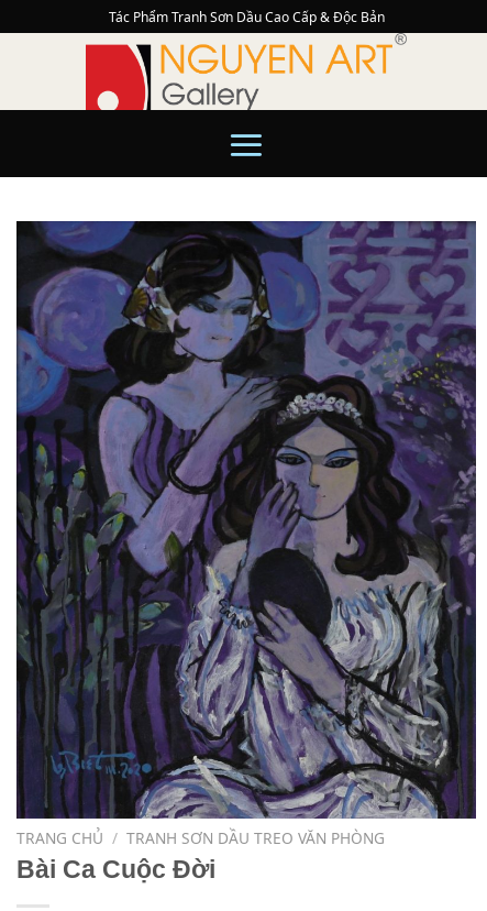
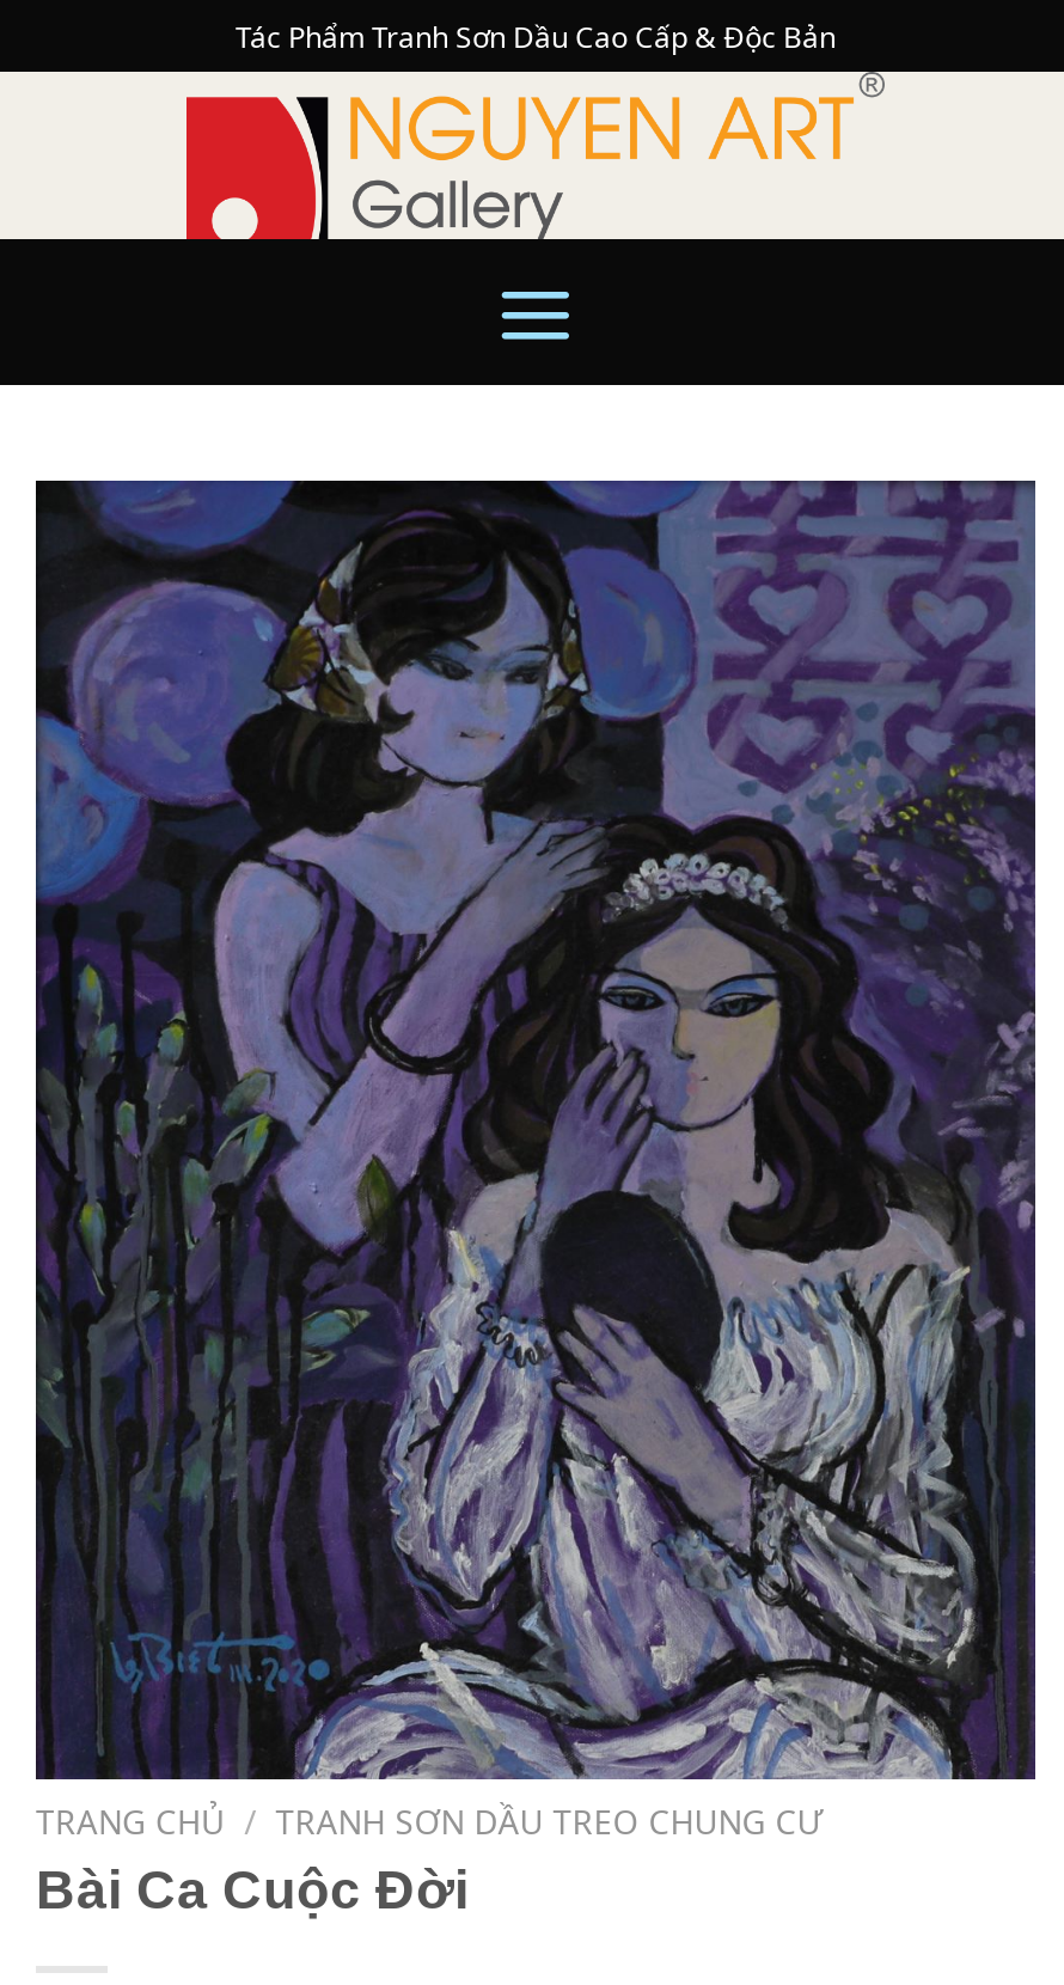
[16,827,385,848] TRANG CHỦ / TRANH SƠN DẦU TREO VĂN PHÒNG -> [36,1798,823,1843] TRANG CHỦ / TRANH SƠN DẦU TREO CHUNG CƯ

